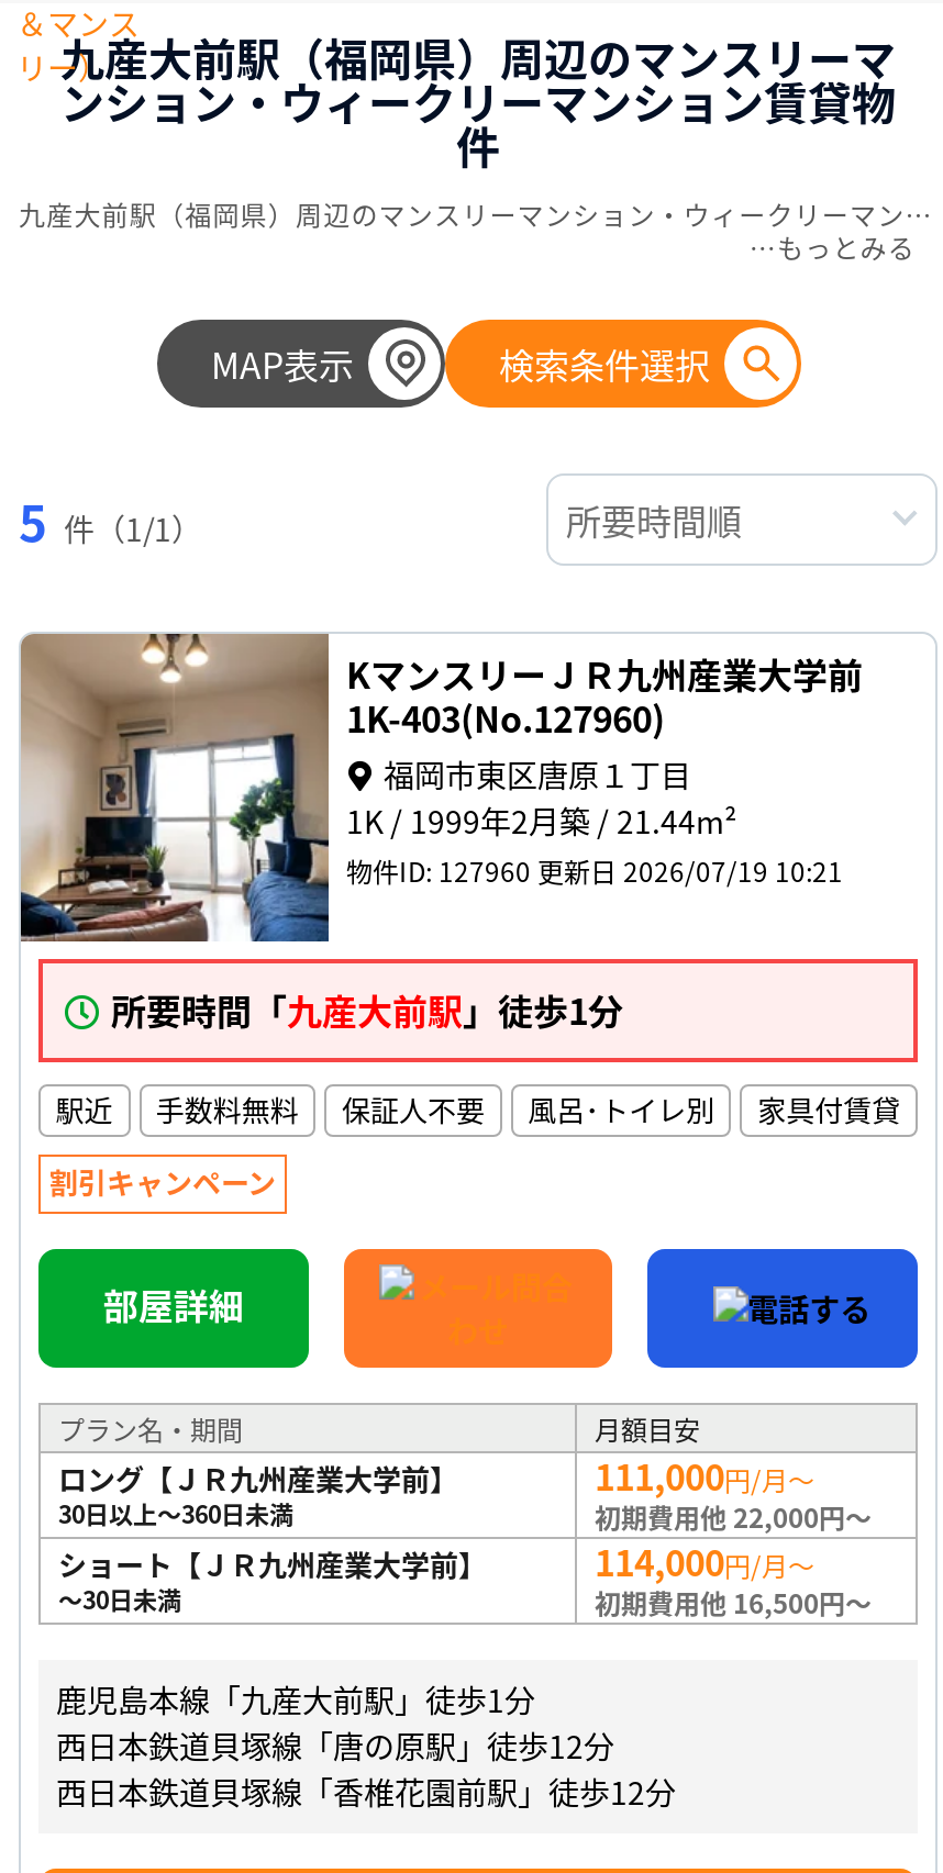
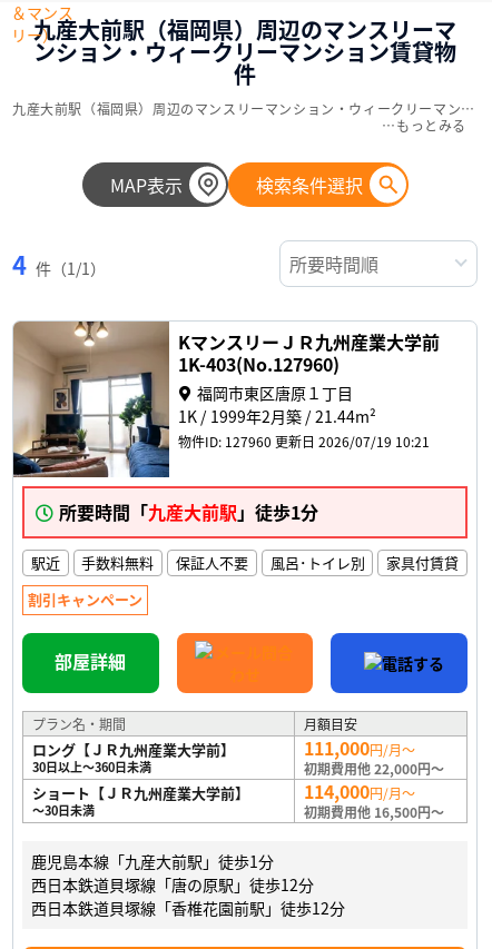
[19,484,202,555] 5 件（1/1） -> [12,246,105,281] 4 件（1/1）

